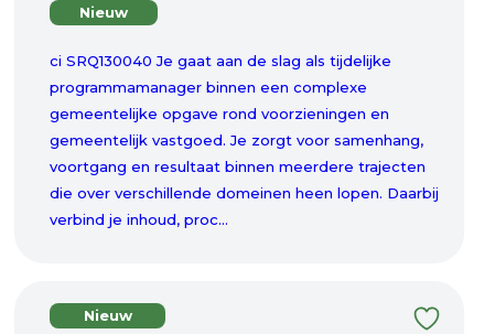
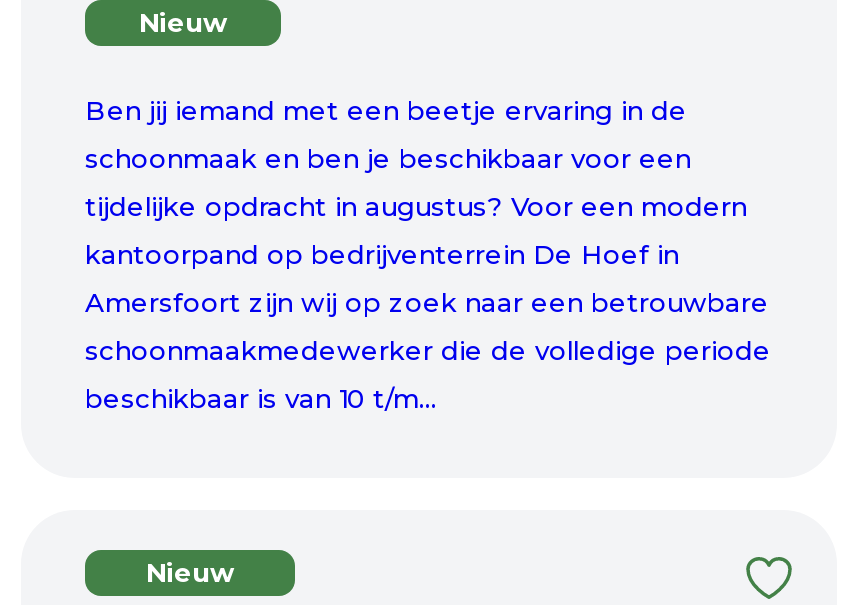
[50,52,391,69] ci SRQ130040 Je gaat aan de slag als tijdelijke -> [85,94,687,126] Ben jij iemand met een beetje ervaring in de
[50,78,367,96] programmamanager binnen een complexe -> [85,142,691,174] schoonmaak en ben je beschikbaar voor een
[50,105,389,122] gemeentelijke opgave rond voorzieningen en -> [85,190,747,222] tijdelijke opdracht in augustus? Voor een modern
[50,131,423,149] gemeentelijk vastgoed. Je zorgt voor samenhang, -> [85,238,679,270] kantoorpand op bedrijventerrein De Hoef in
[50,158,426,175] voortgang en resultaat binnen meerdere trajecten -> [85,286,769,318] Amersfoort zijn wij op zoek naar een betrouwbare
[50,184,439,202] die over verschillende domeinen heen lopen. Daarbij -> [85,334,771,366] schoonmaakmedewerker die de volledige periode
[50,211,228,228] verbind je inhoud, proc... -> [85,382,437,414] beschikbaar is van 10 t/m...

